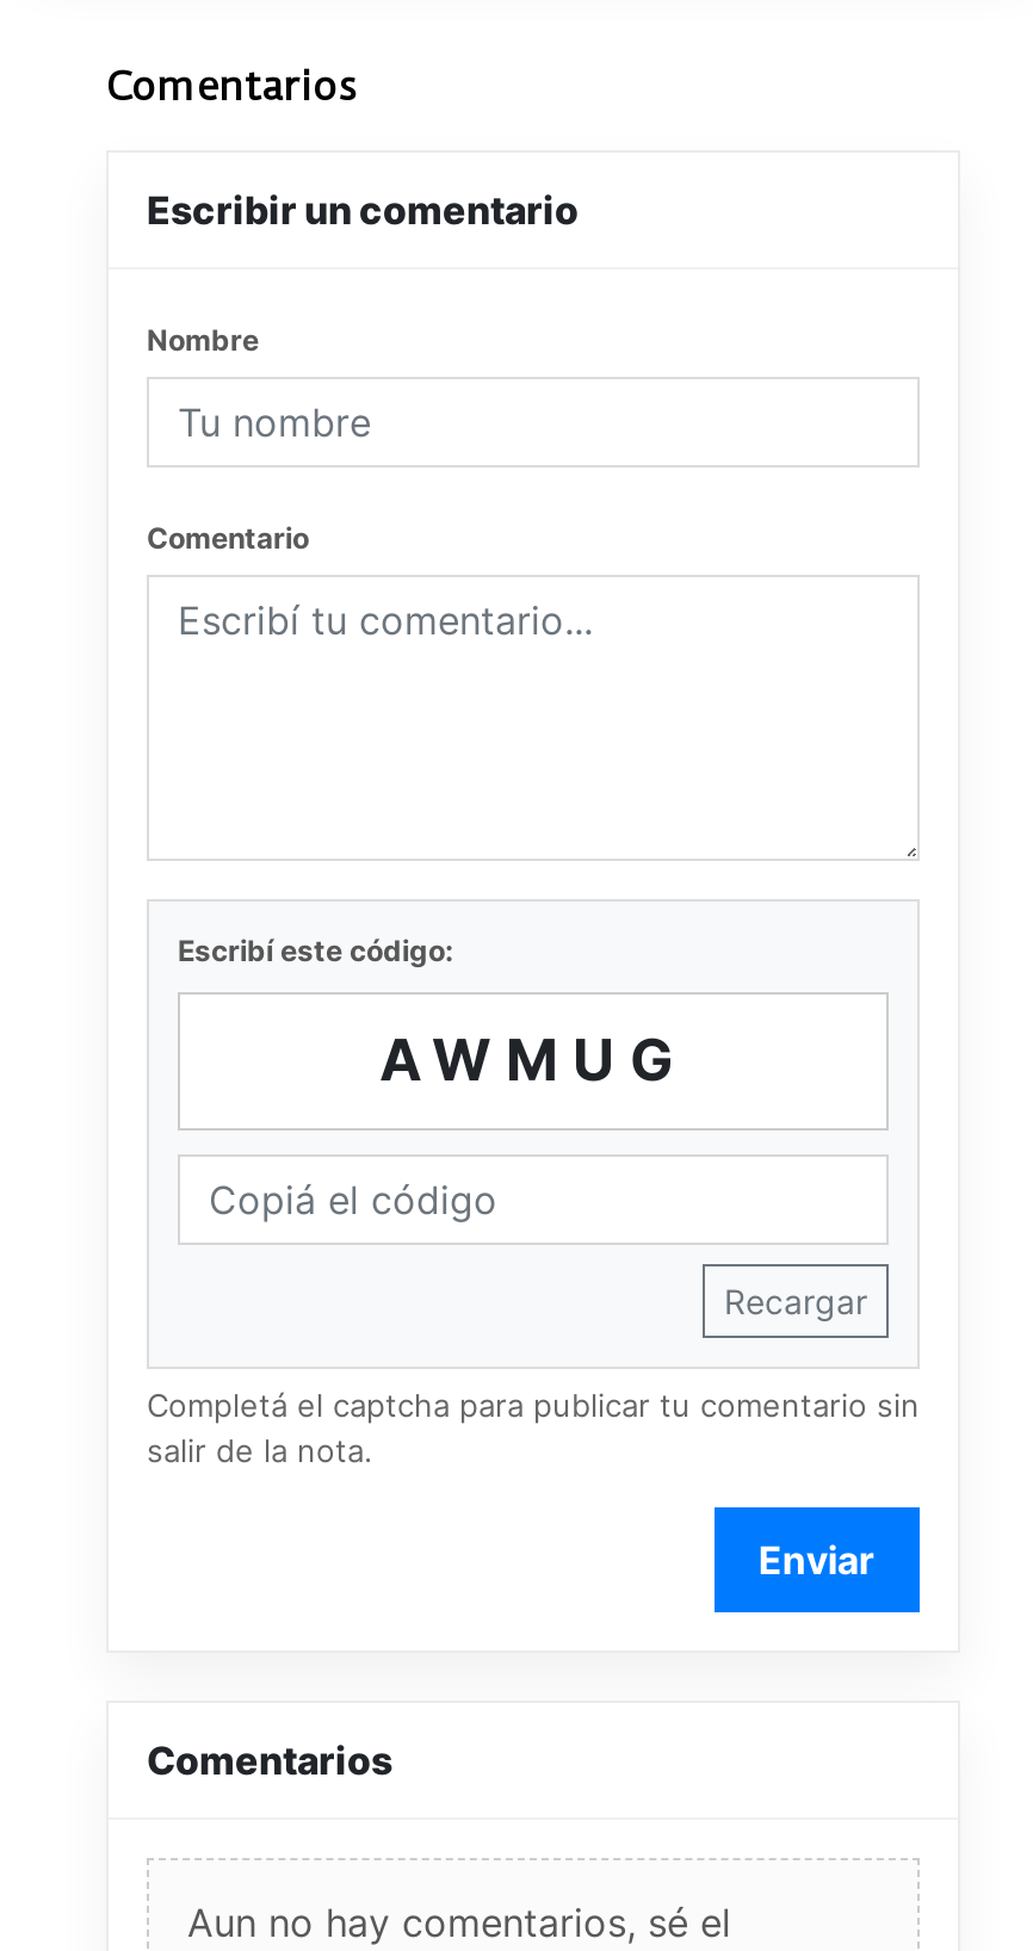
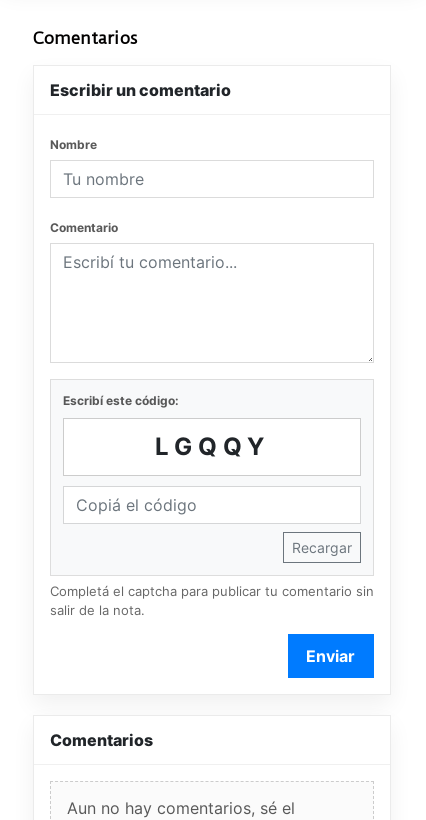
[379,1026,687,1095] AWMUG -> [154,432,269,461] LGQQY

